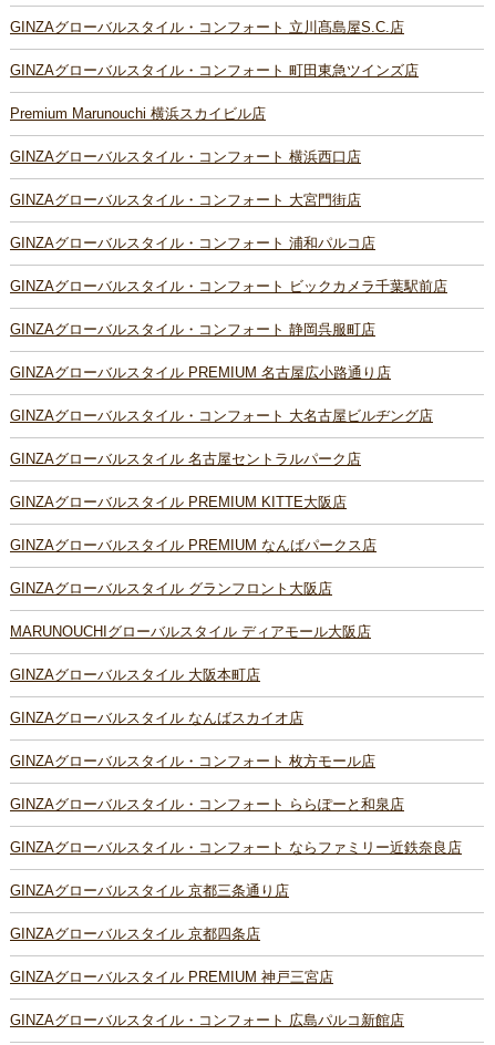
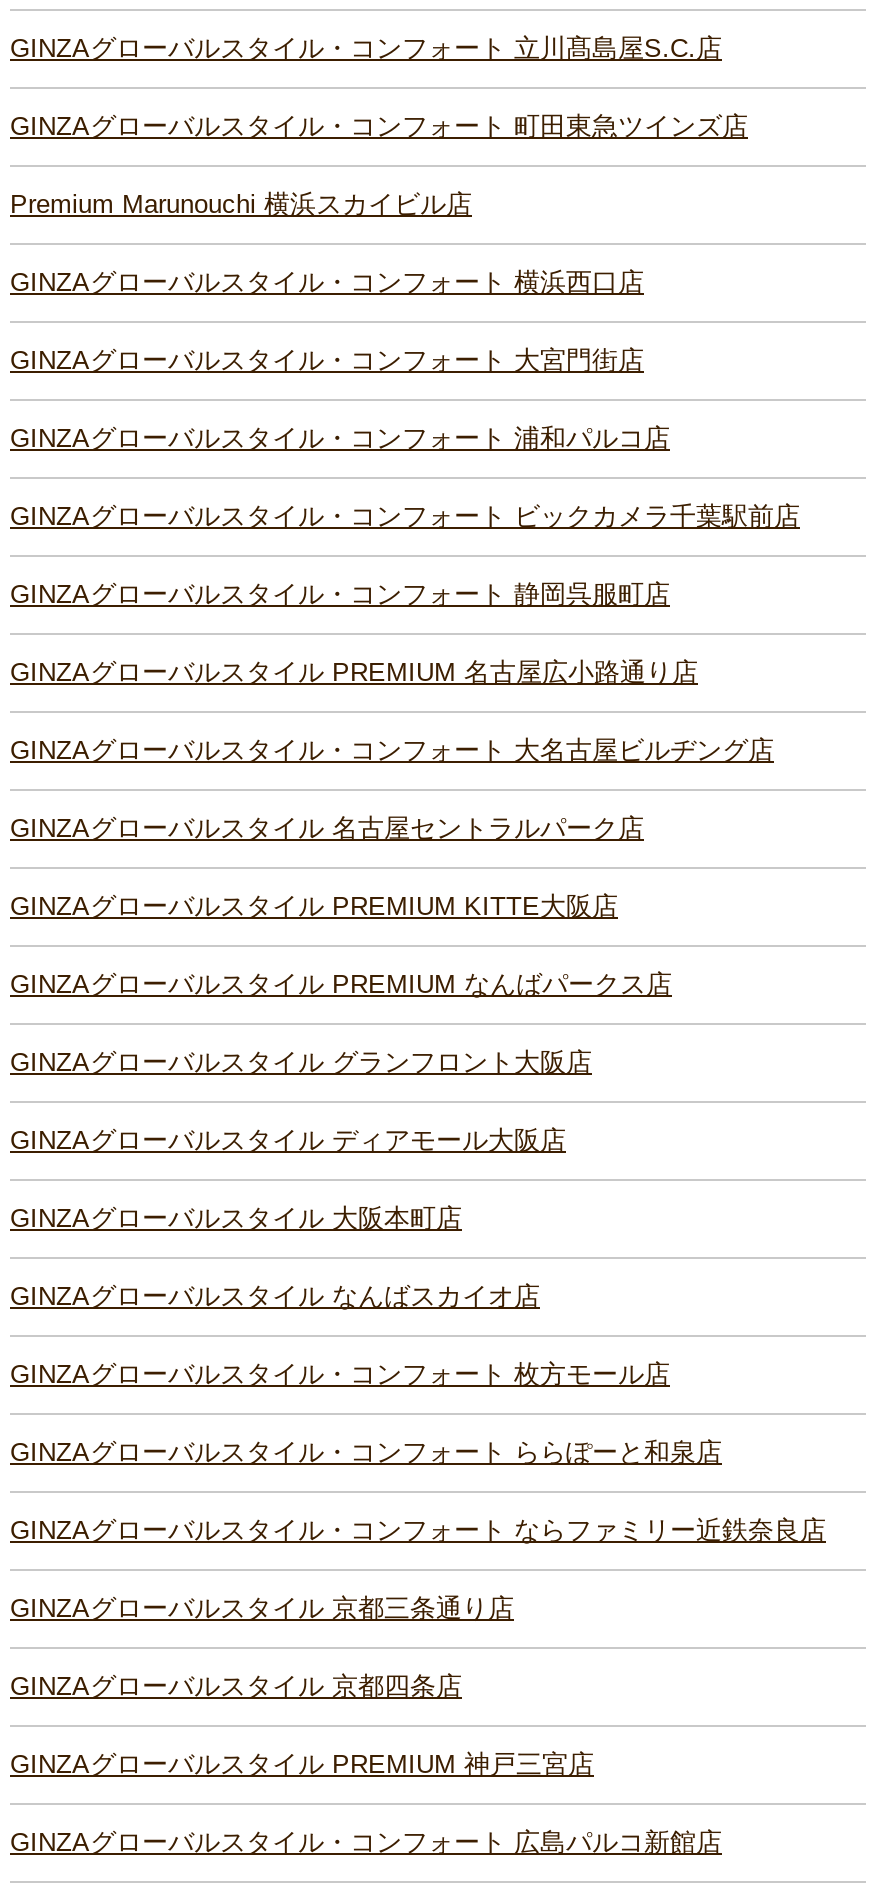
[10,623,371,639] MARUNOUCHIグローバルスタイル ディアモール大阪店 -> [10,1125,566,1155] GINZAグローバルスタイル ディアモール大阪店

